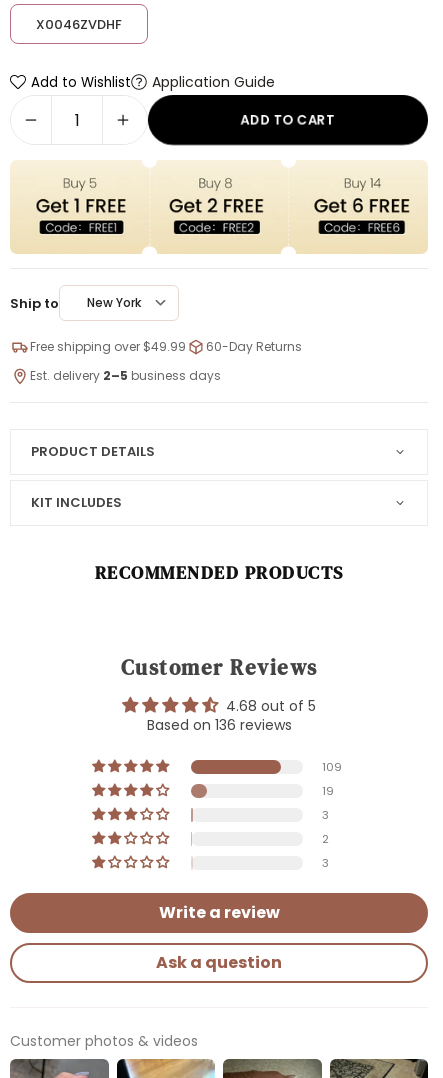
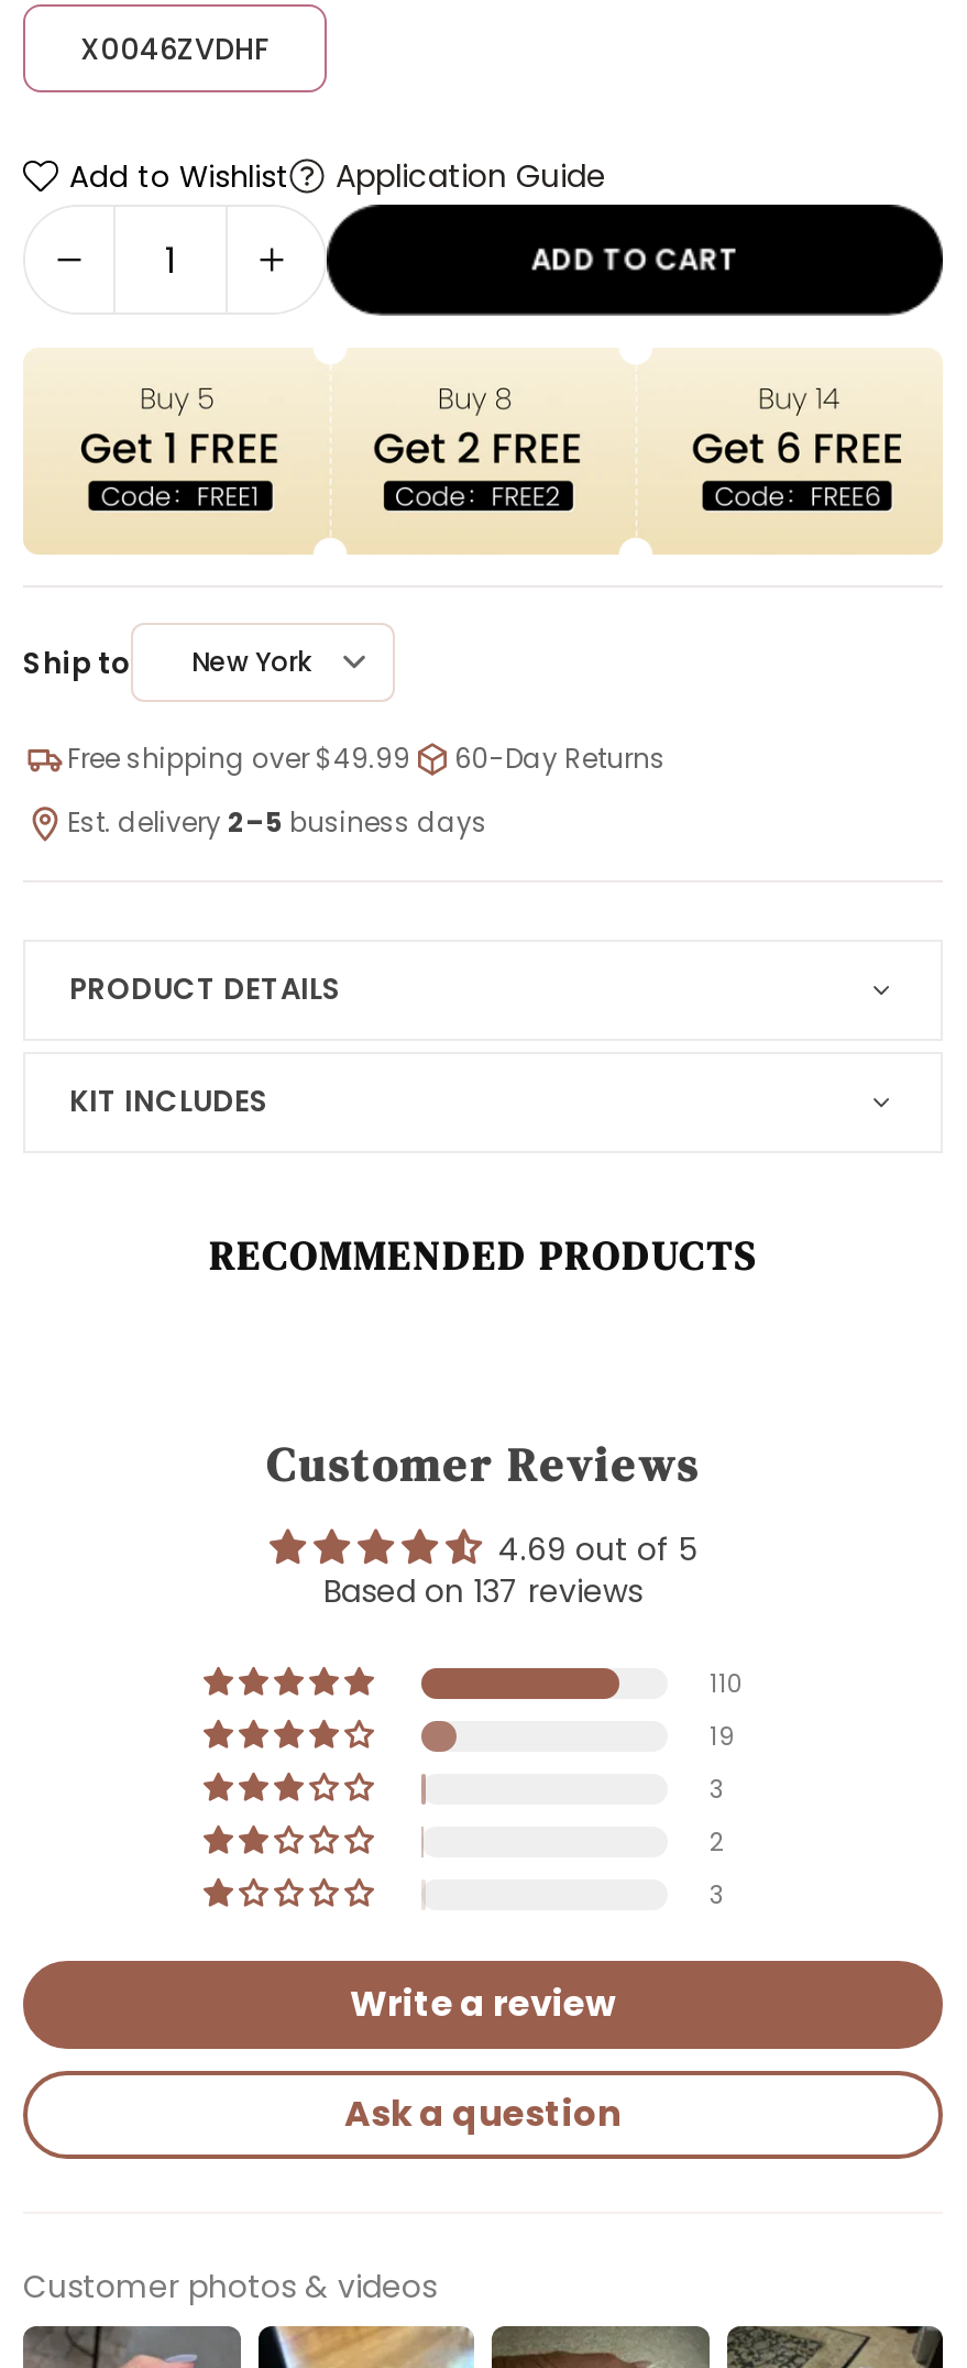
[226,696,316,716] 4.68 out of 5 -> [498,1528,696,1572] 4.69 out of 5
[146,715,291,735] Based on 136 reviews -> [323,1570,642,1614] Based on 137 reviews
[322,759,342,775] 109 -> [710,1666,745,1702] 110

